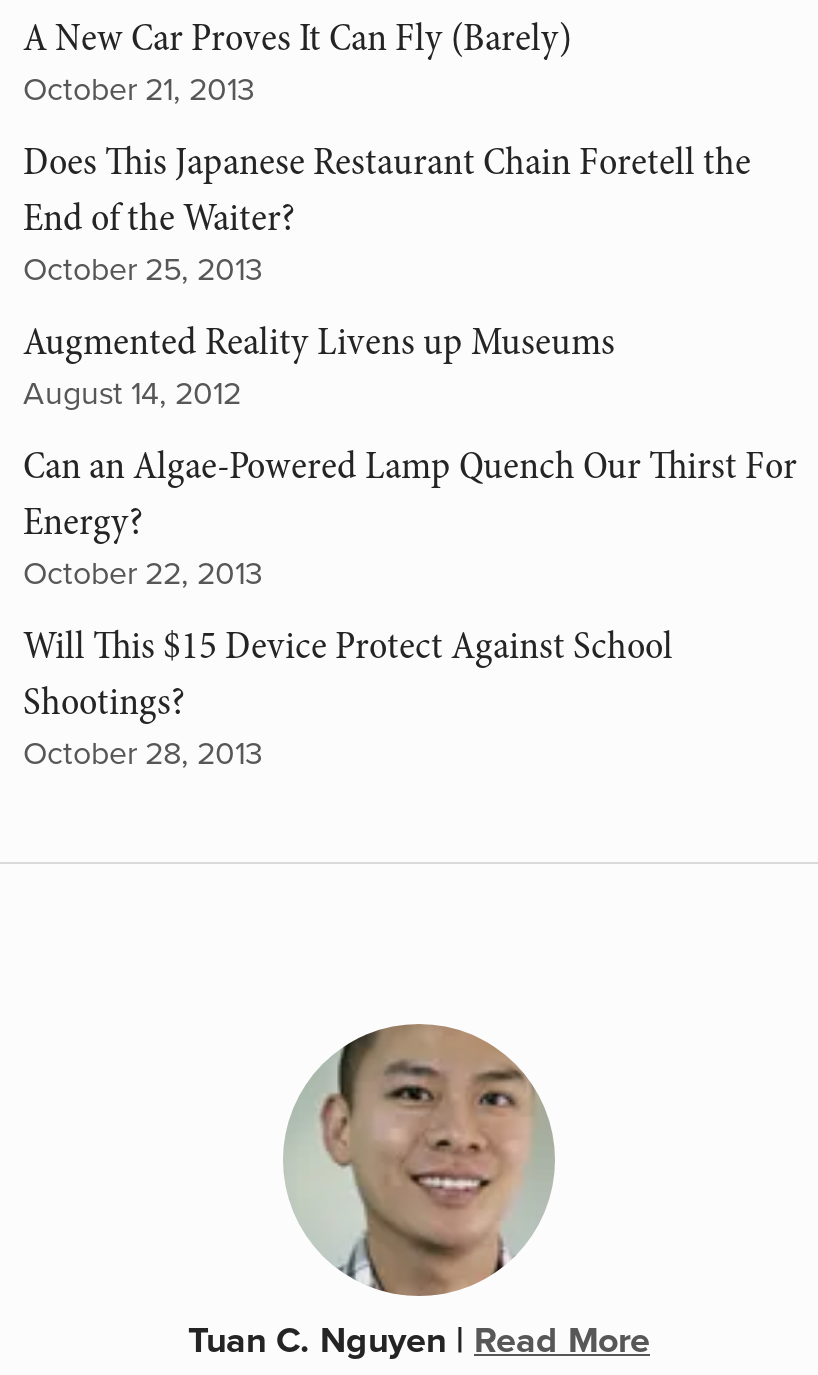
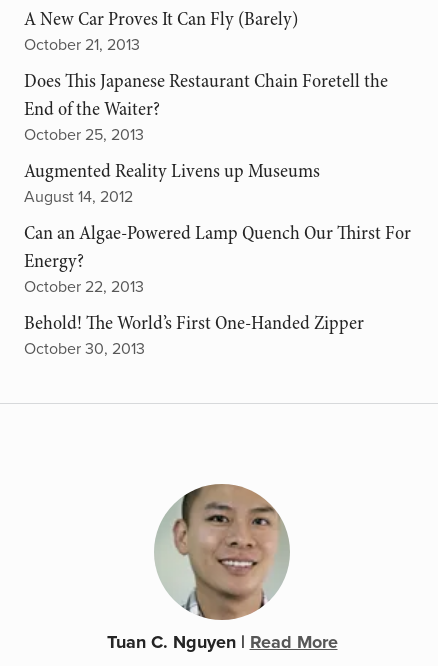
[23,620,673,774] Will This $15 Device Protect Against School | Shootings? | October 28, 2013 -> [24,310,364,359] Behold! The World’s First One-Handed Zipper | October 30, 2013

